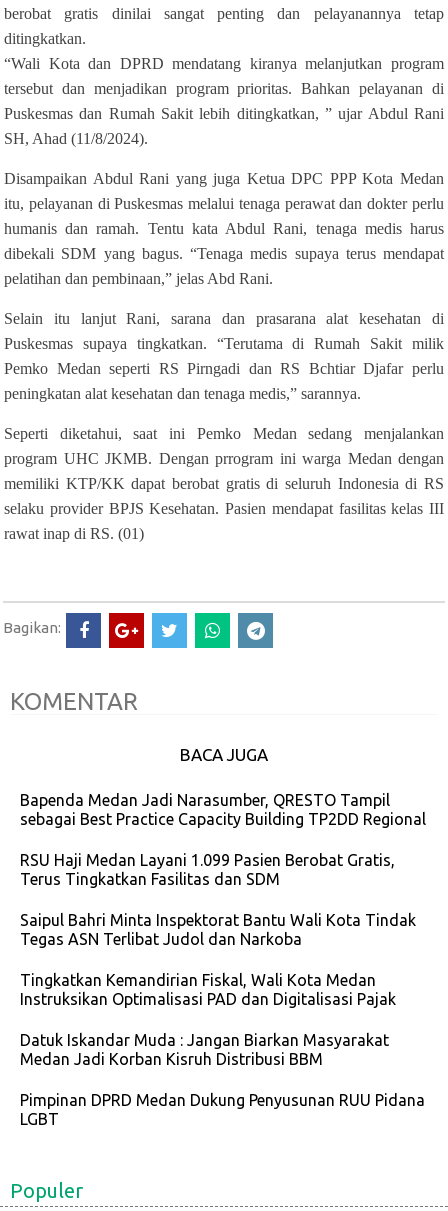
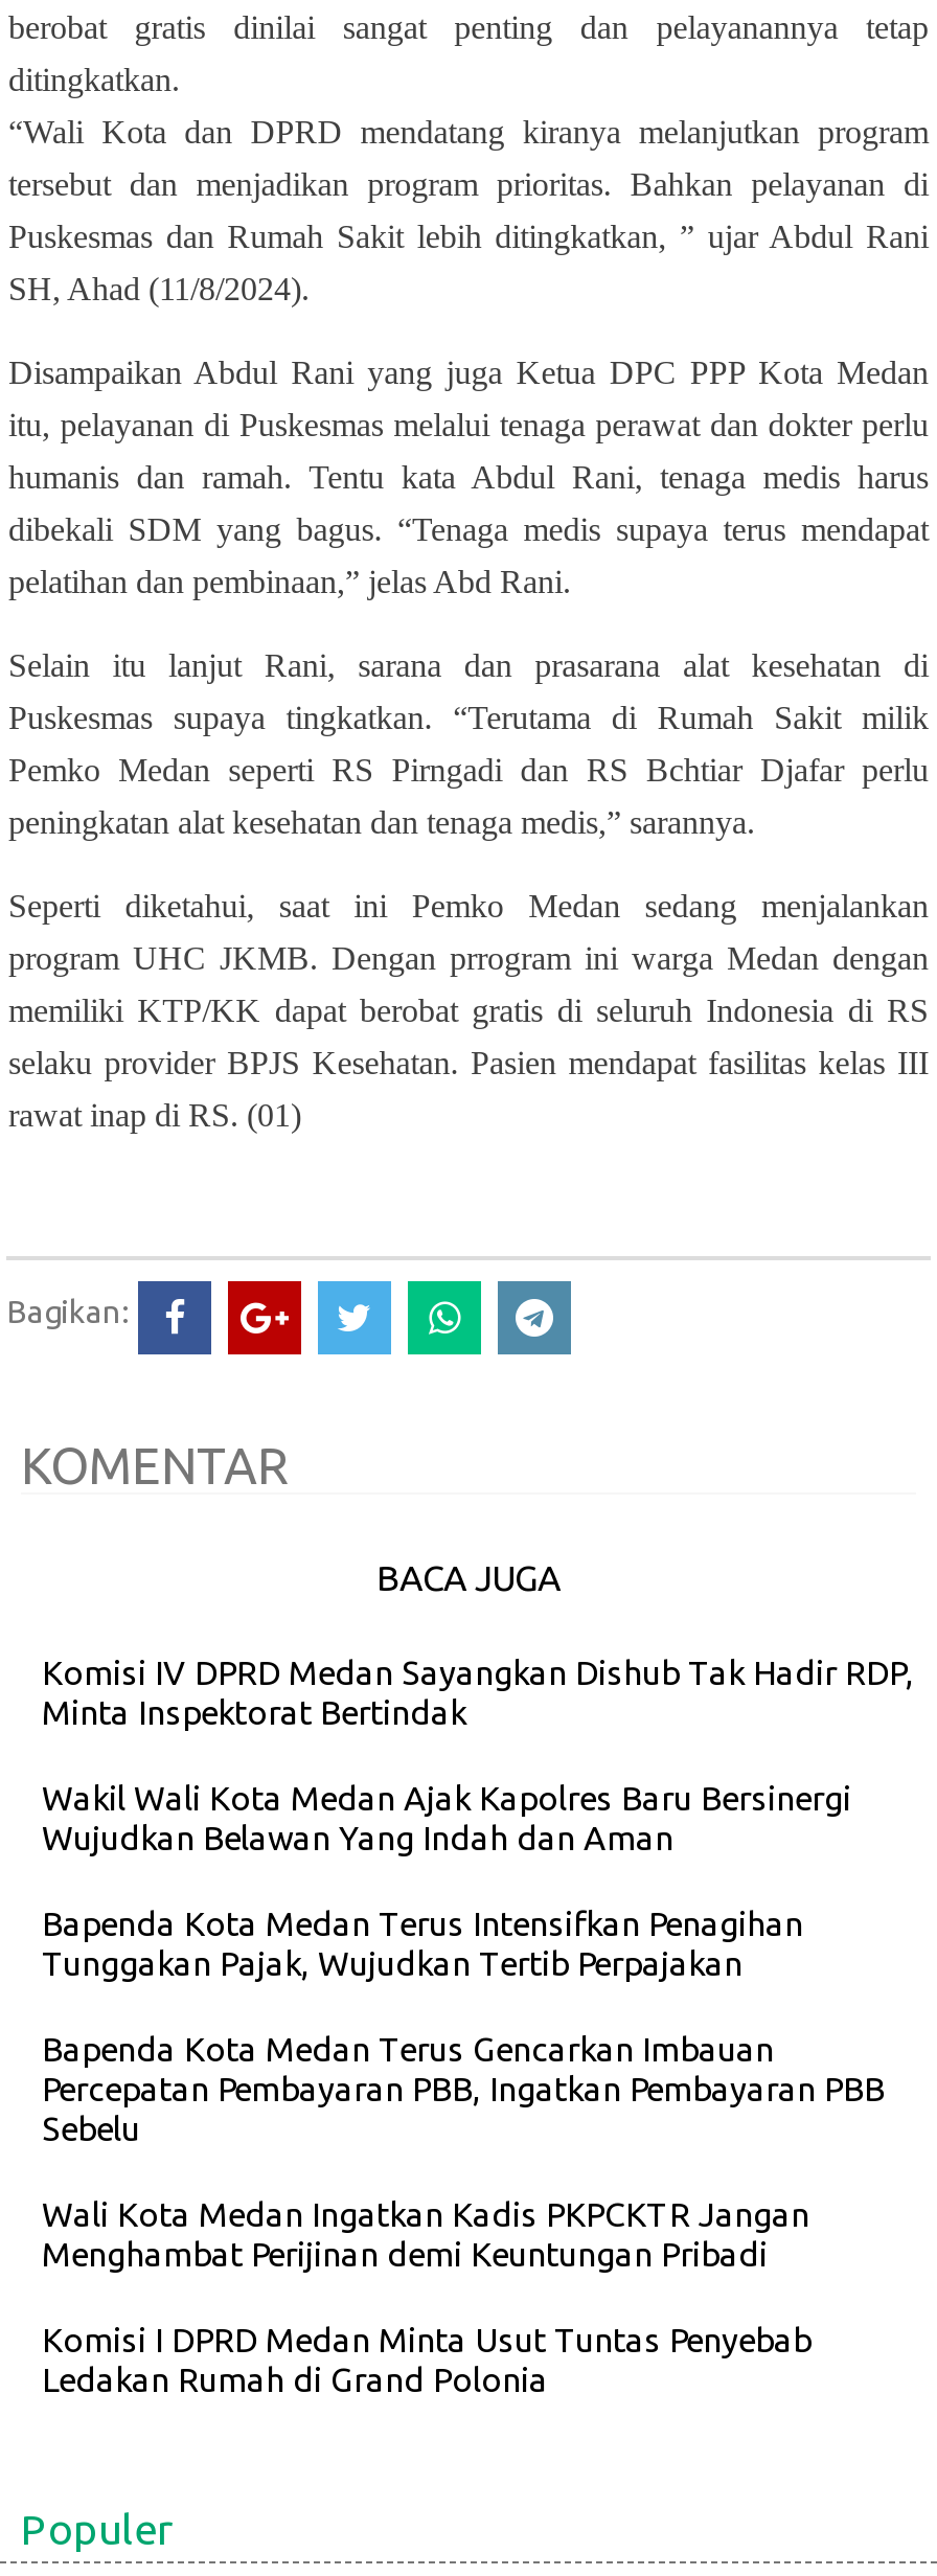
[20,791,426,828] Bapenda Medan Jadi Narasumber, QRESTO Tampil | sebagai Best Practice Capacity Building TP2DD Regional -> [42,1654,914,1732] Komisi IV DPRD Medan Sayangkan Dishub Tak Hadir RDP, | Minta Inspektorat Bertindak
[20,851,395,888] RSU Haji Medan Layani 1.099 Pasien Berobat Gratis, | Terus Tingkatkan Fasilitas dan SDM -> [42,1780,851,1857] Wakil Wali Kota Medan Ajak Kapolres Baru Bersinergi | Wujudkan Belawan Yang Indah dan Aman
[20,911,416,948] Saipul Bahri Minta Inspektorat Bantu Wali Kota Tindak | Tegas ASN Terlibat Judol dan Narkoba -> [42,1905,803,1983] Bapenda Kota Medan Terus Intensifkan Penagihan | Tunggakan Pajak, Wujudkan Tertib Perpajakan
[20,971,396,1008] Tingkatkan Kemandirian Fiskal, Wali Kota Medan | Instruksikan Optimalisasi PAD dan Digitalisasi Pajak -> [42,2031,885,2148] Bapenda Kota Medan Terus Gencarkan Imbauan | Percepatan Pembayaran PBB, Ingatkan Pembayaran PBB | Sebelu
[20,1031,389,1068] Datuk Iskandar Muda : Jangan Biarkan Masyarakat | Medan Jadi Korban Kisruh Distribusi BBM -> [42,2196,809,2273] Wali Kota Medan Ingatkan Kadis PKPCKTR Jangan | Menghambat Perijinan demi Keuntungan Pribadi
[20,1091,425,1128] Pimpinan DPRD Medan Dukung Penyusunan RUU Pidana | LGBT -> [42,2321,812,2399] Komisi I DPRD Medan Minta Usut Tuntas Penyebab | Ledakan Rumah di Grand Polonia

